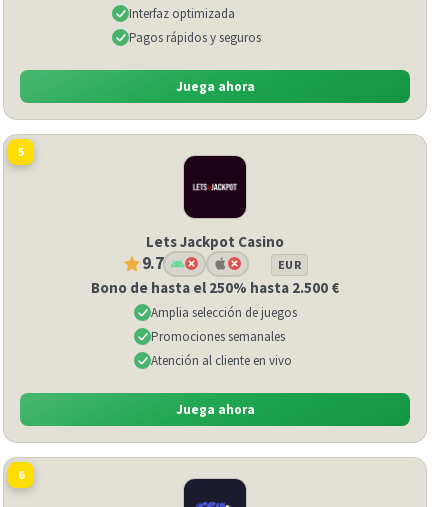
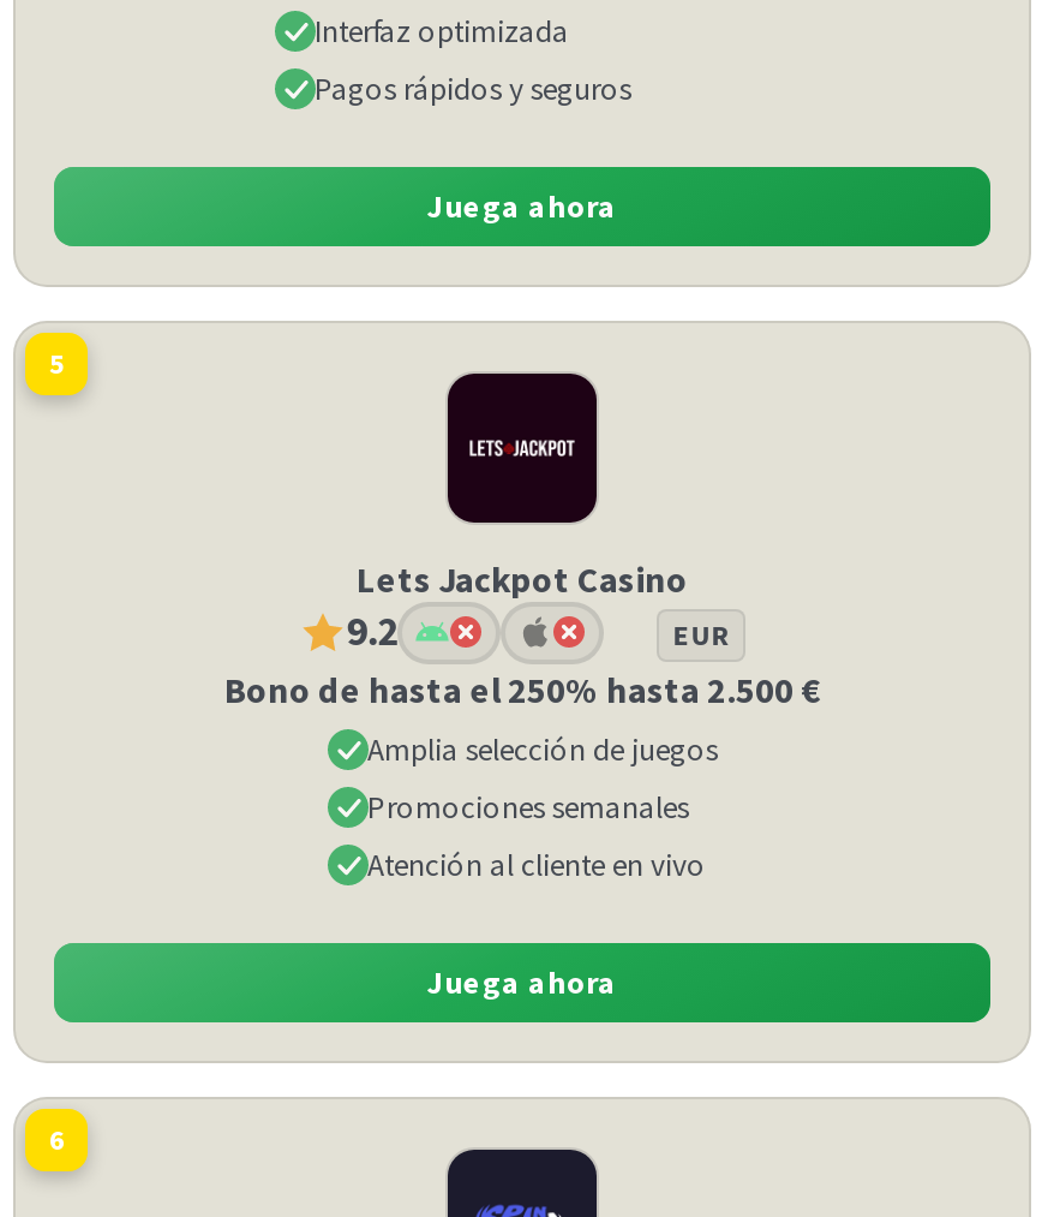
[142,252,163,274] 9.7 -> [346,605,398,658] 9.2

